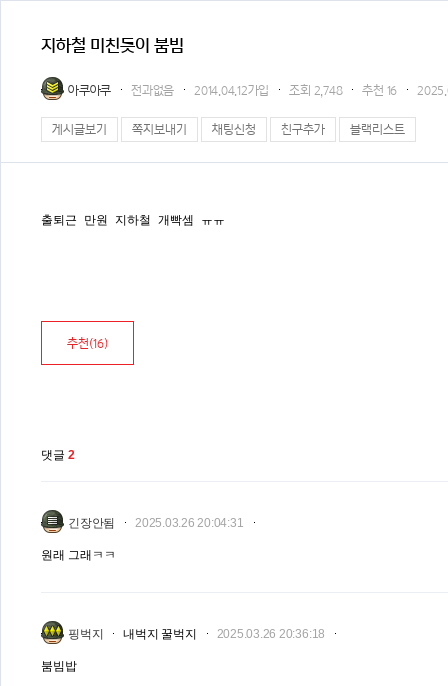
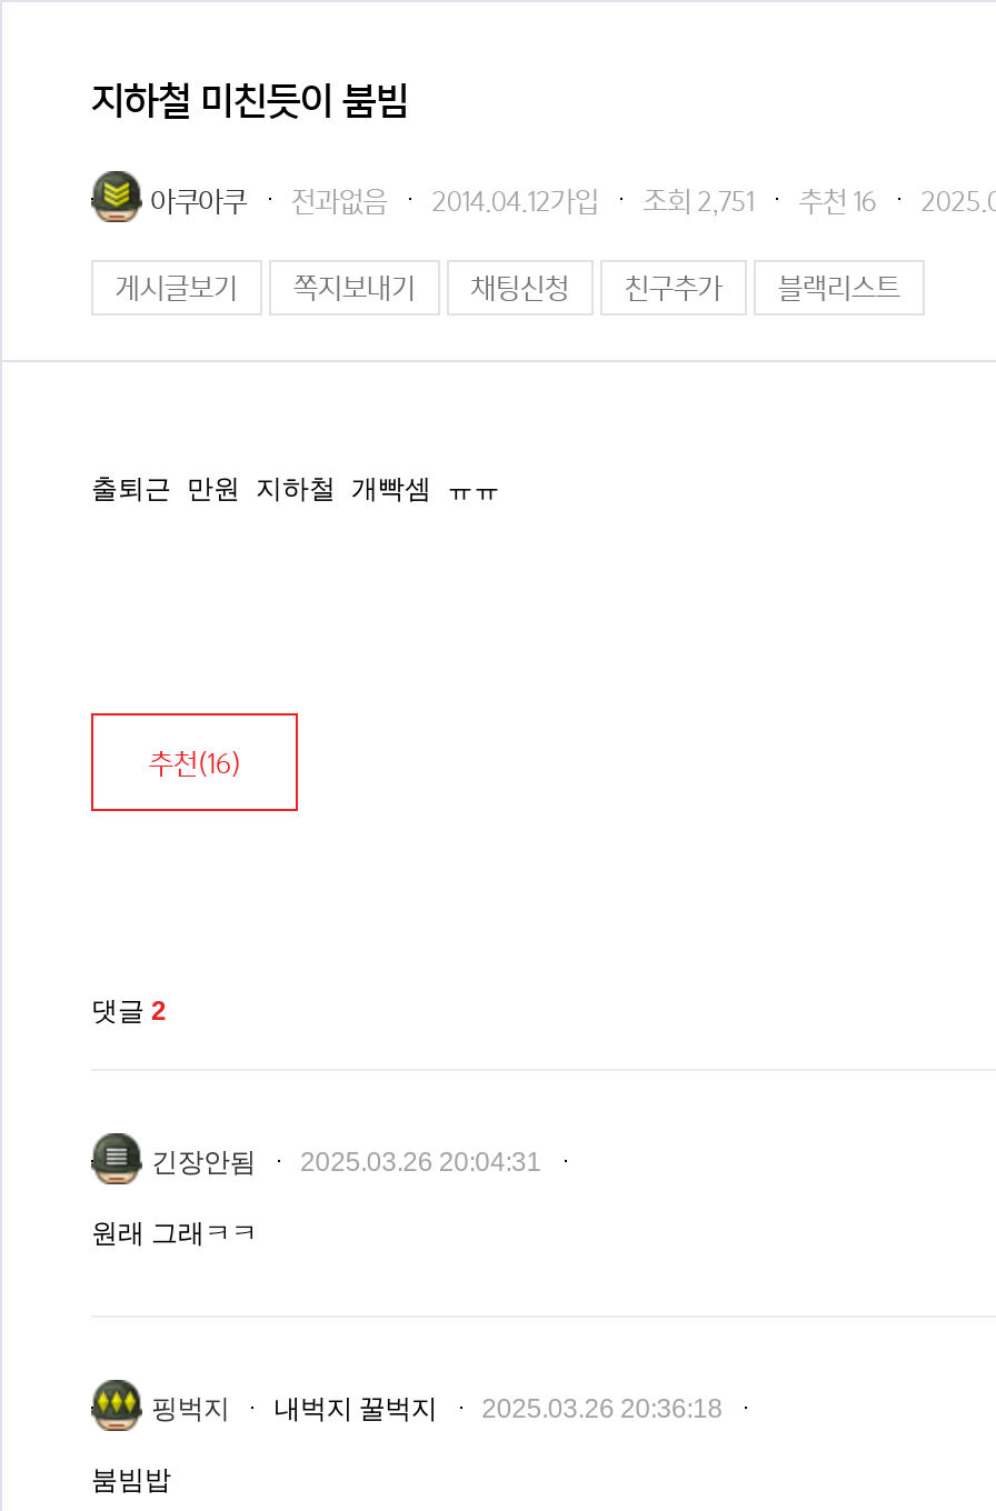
[289,83,342,98] 조회 2,748 -> [643,184,754,218] 조회 2,751

